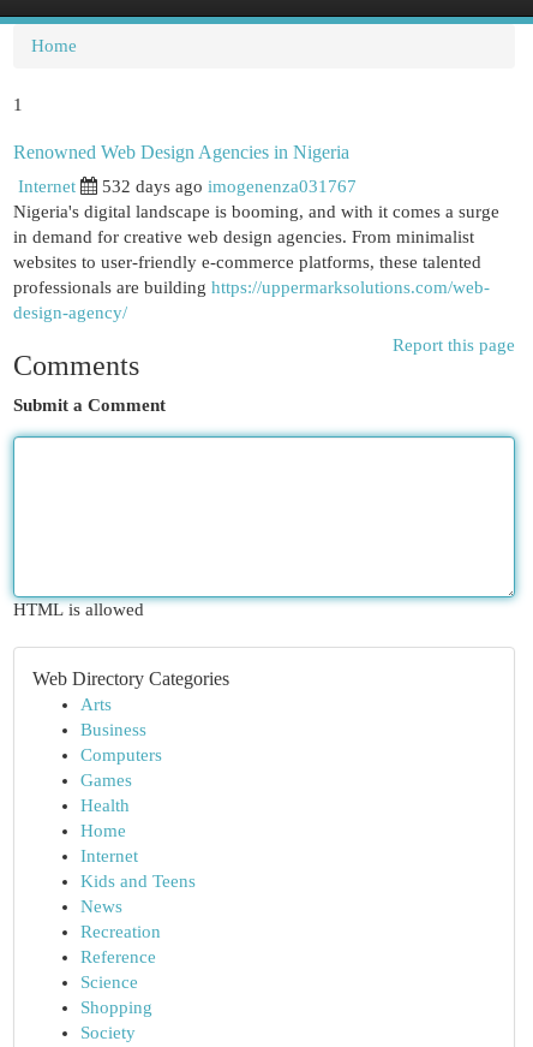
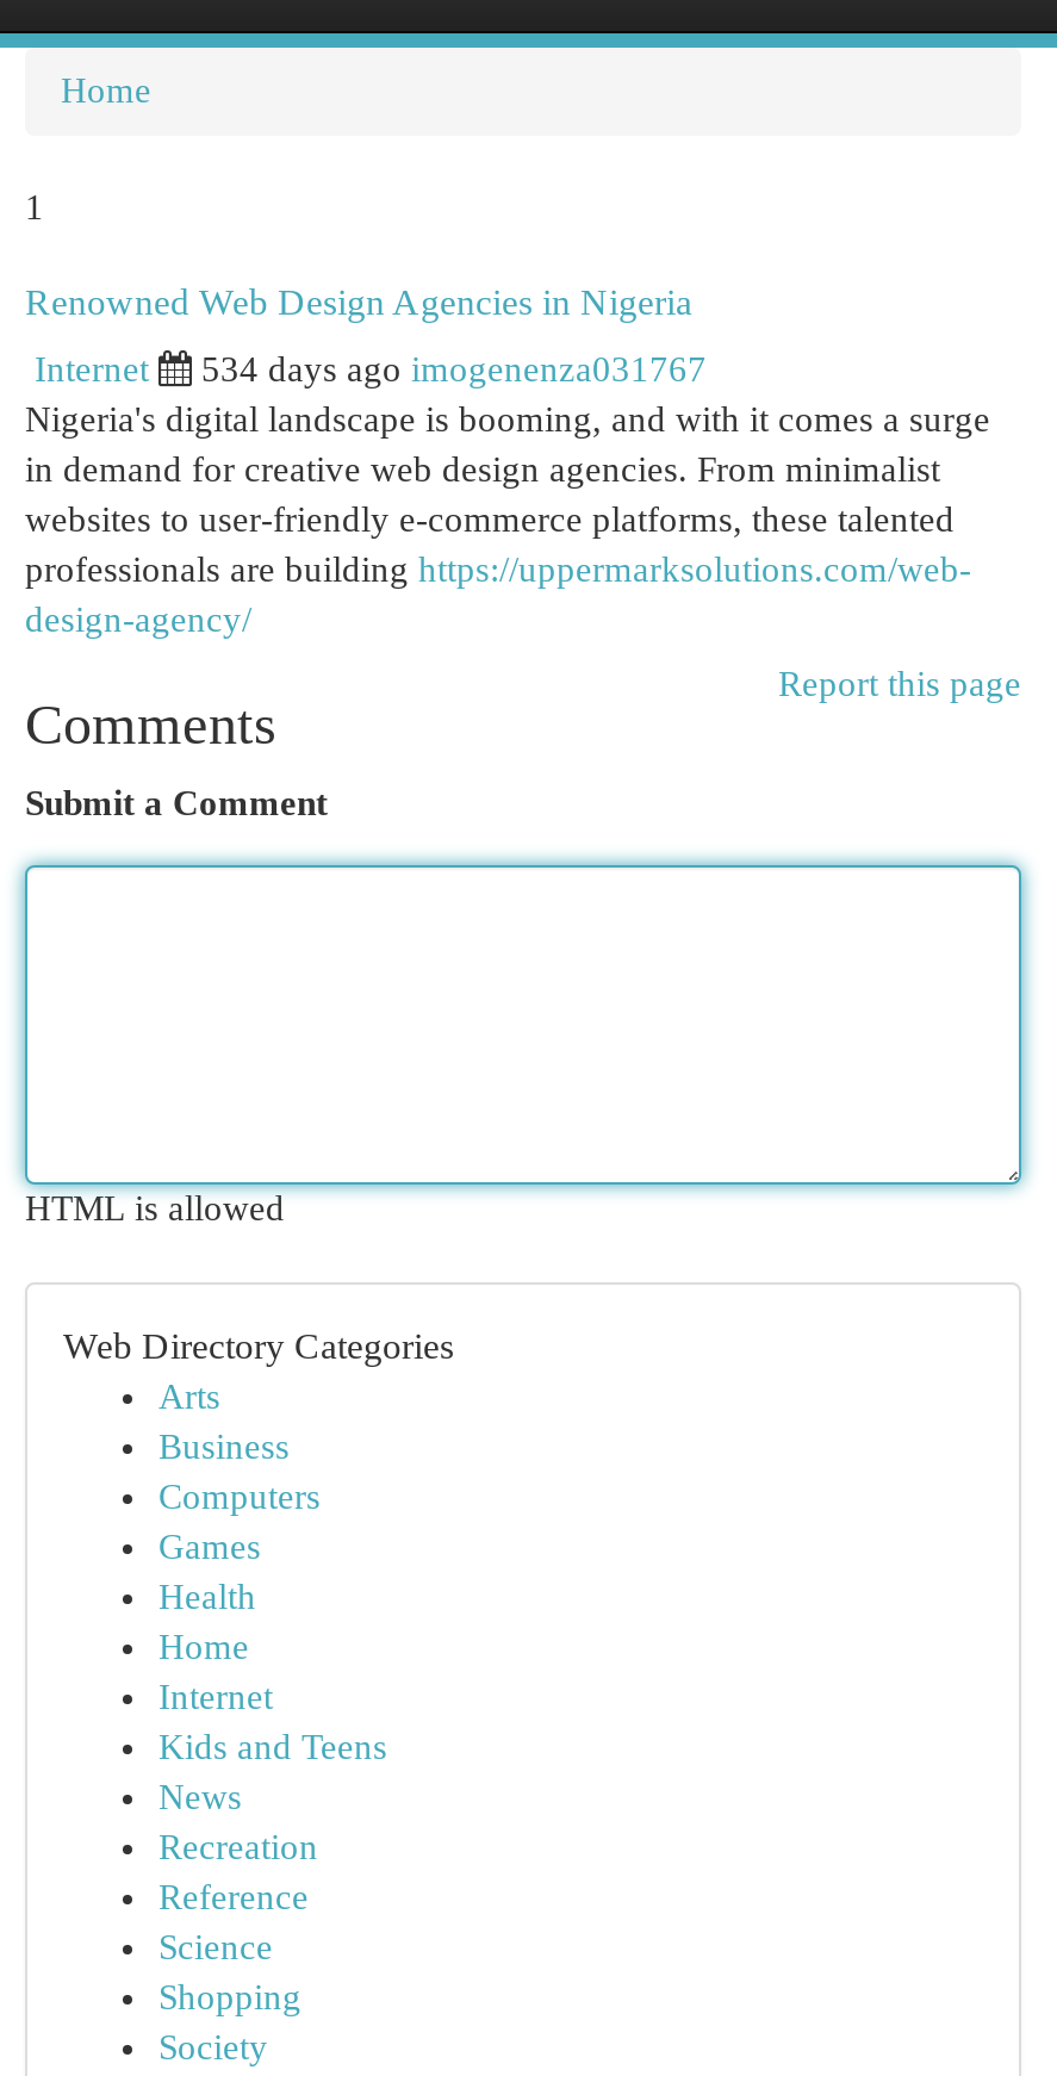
[102,177,357,196] 532 days ago imogenenza031767 -> [201,350,707,389] 534 days ago imogenenza031767

